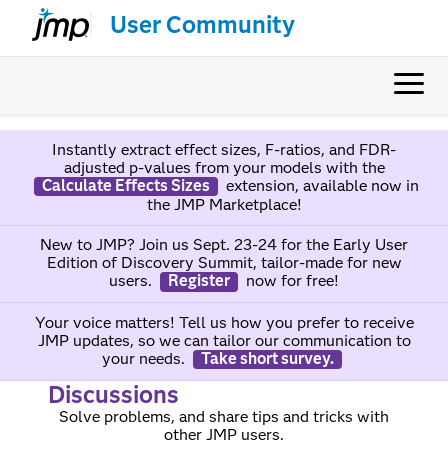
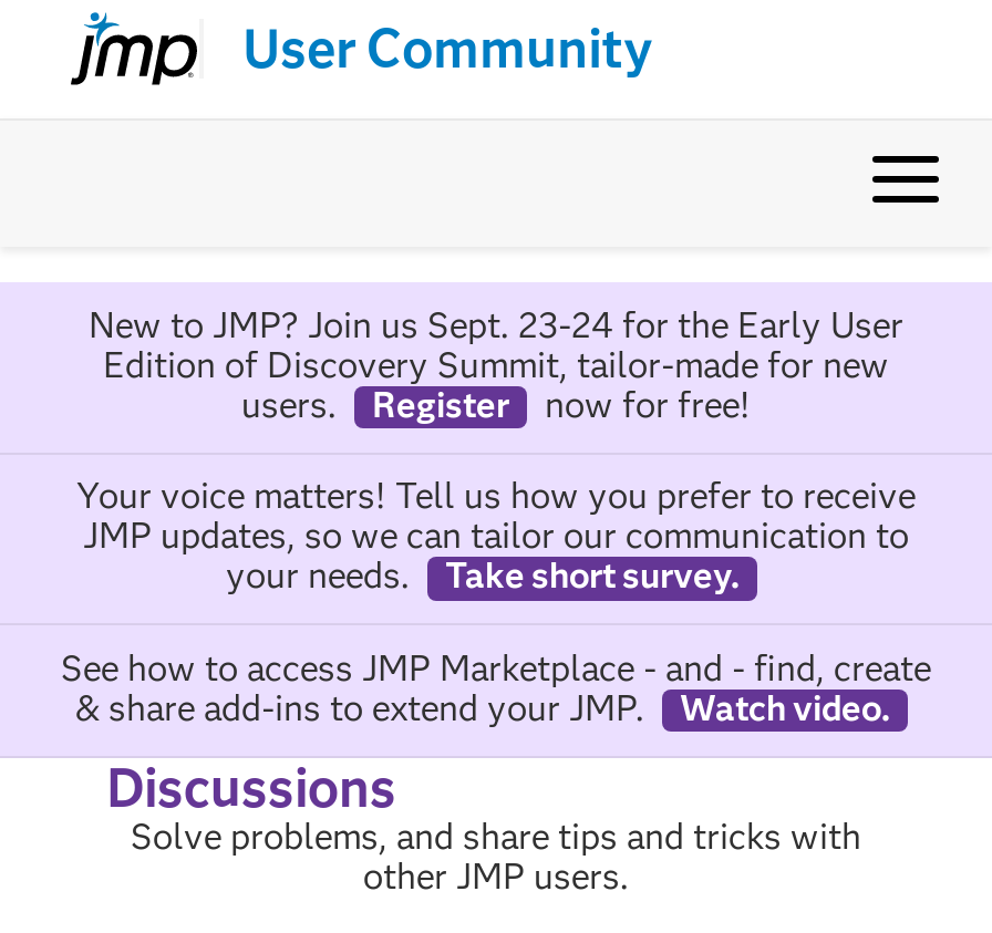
[41,140,418,214] Instantly extract effect sizes, F-ratios, and FDR- | adjusted p-values from your models with the | Calculate Effects Sizes | extension, available now in | the JMP Marketplace! -> none
moved [34,235,413,368] -> [76,304,916,597]: New to JMP? Join us Sept. 23-24 for the Early User | Edition of Discovery Summit, tailor-made for new | users. | ... | your needs. | Take short survey.
none -> [61,647,931,728] See how to access JMP Marketplace - and - find, create | & share add-ins to extend your JMP. | Watch video.

